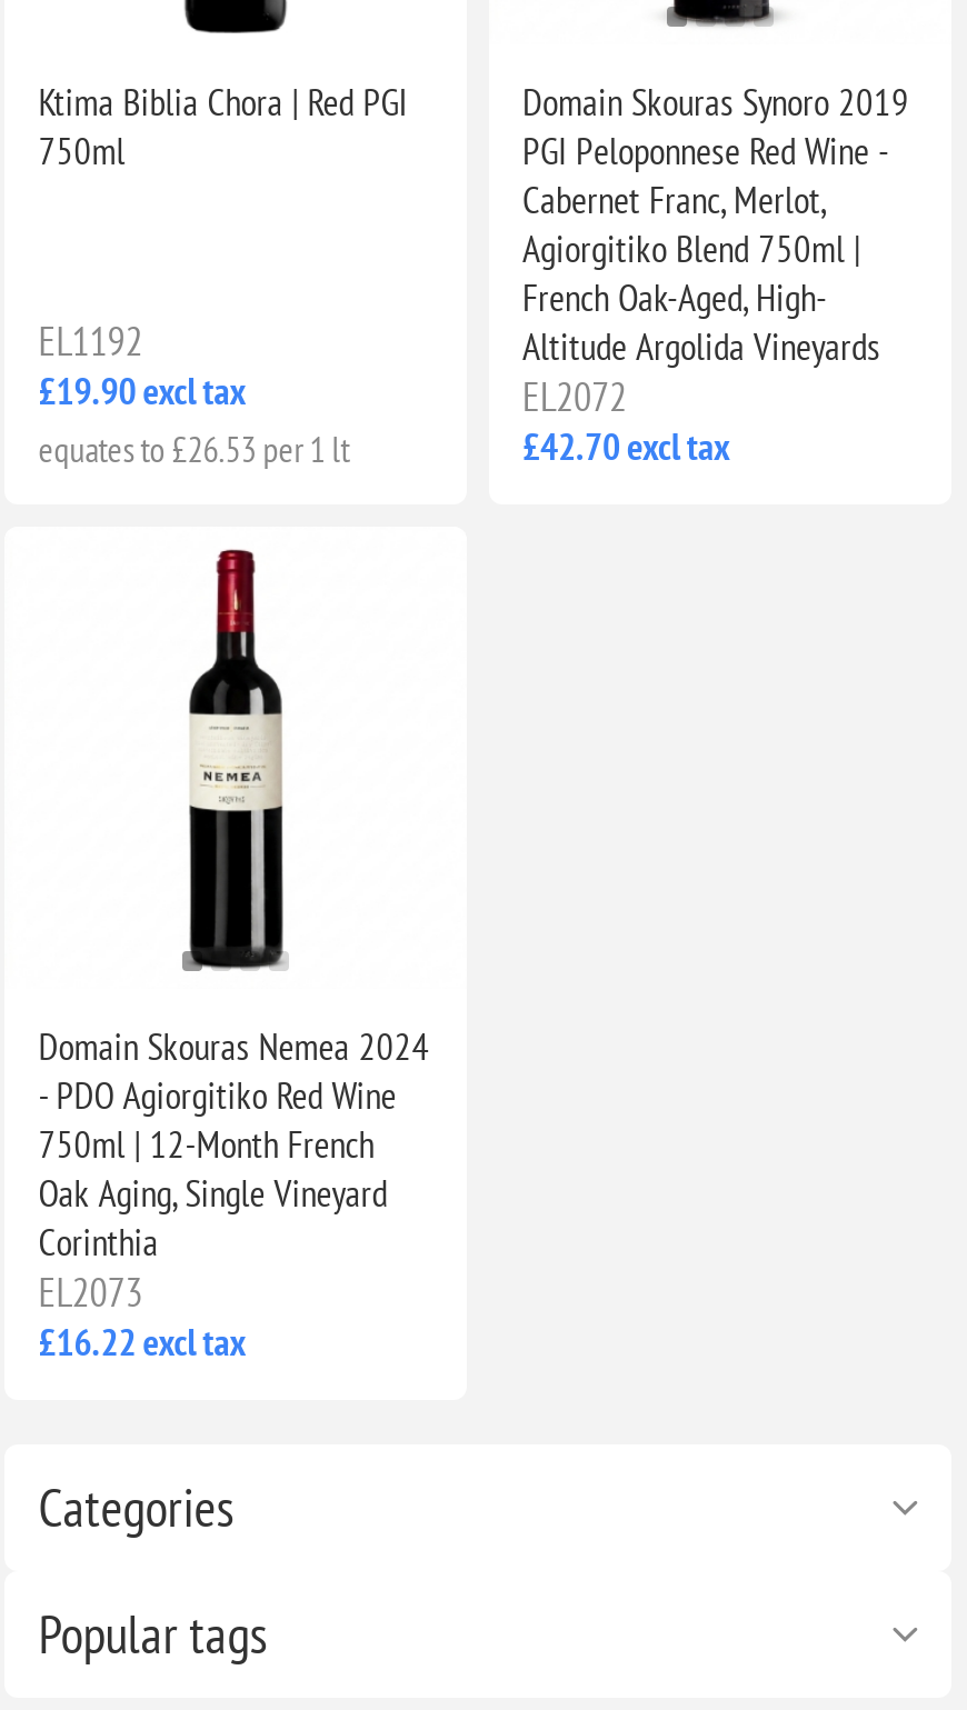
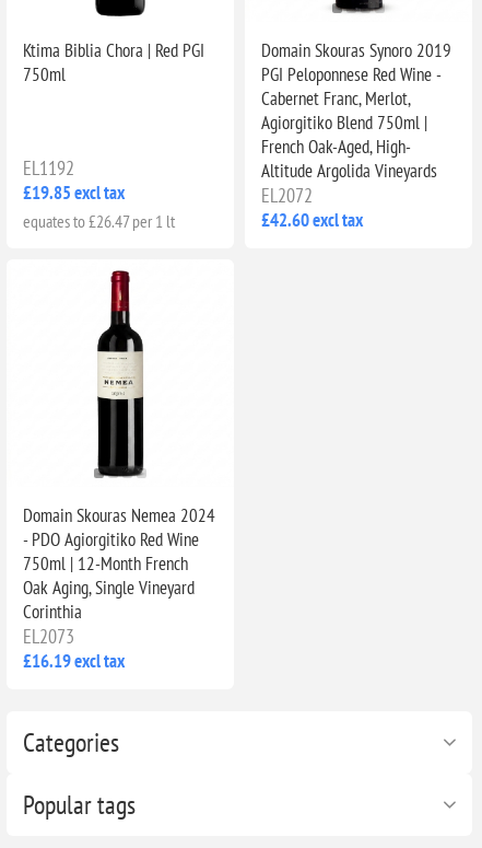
[38,366,245,415] £19.90 excl tax -> [23,180,125,204] £19.85 excl tax
[38,426,349,471] equates to £26.53 per 1 lt -> [23,210,175,232] equates to £26.47 per 1 lt
[522,422,729,471] £42.70 excl tax -> [261,208,363,232] £42.60 excl tax
[38,1317,245,1366] £16.22 excl tax -> [23,648,125,672] £16.19 excl tax

